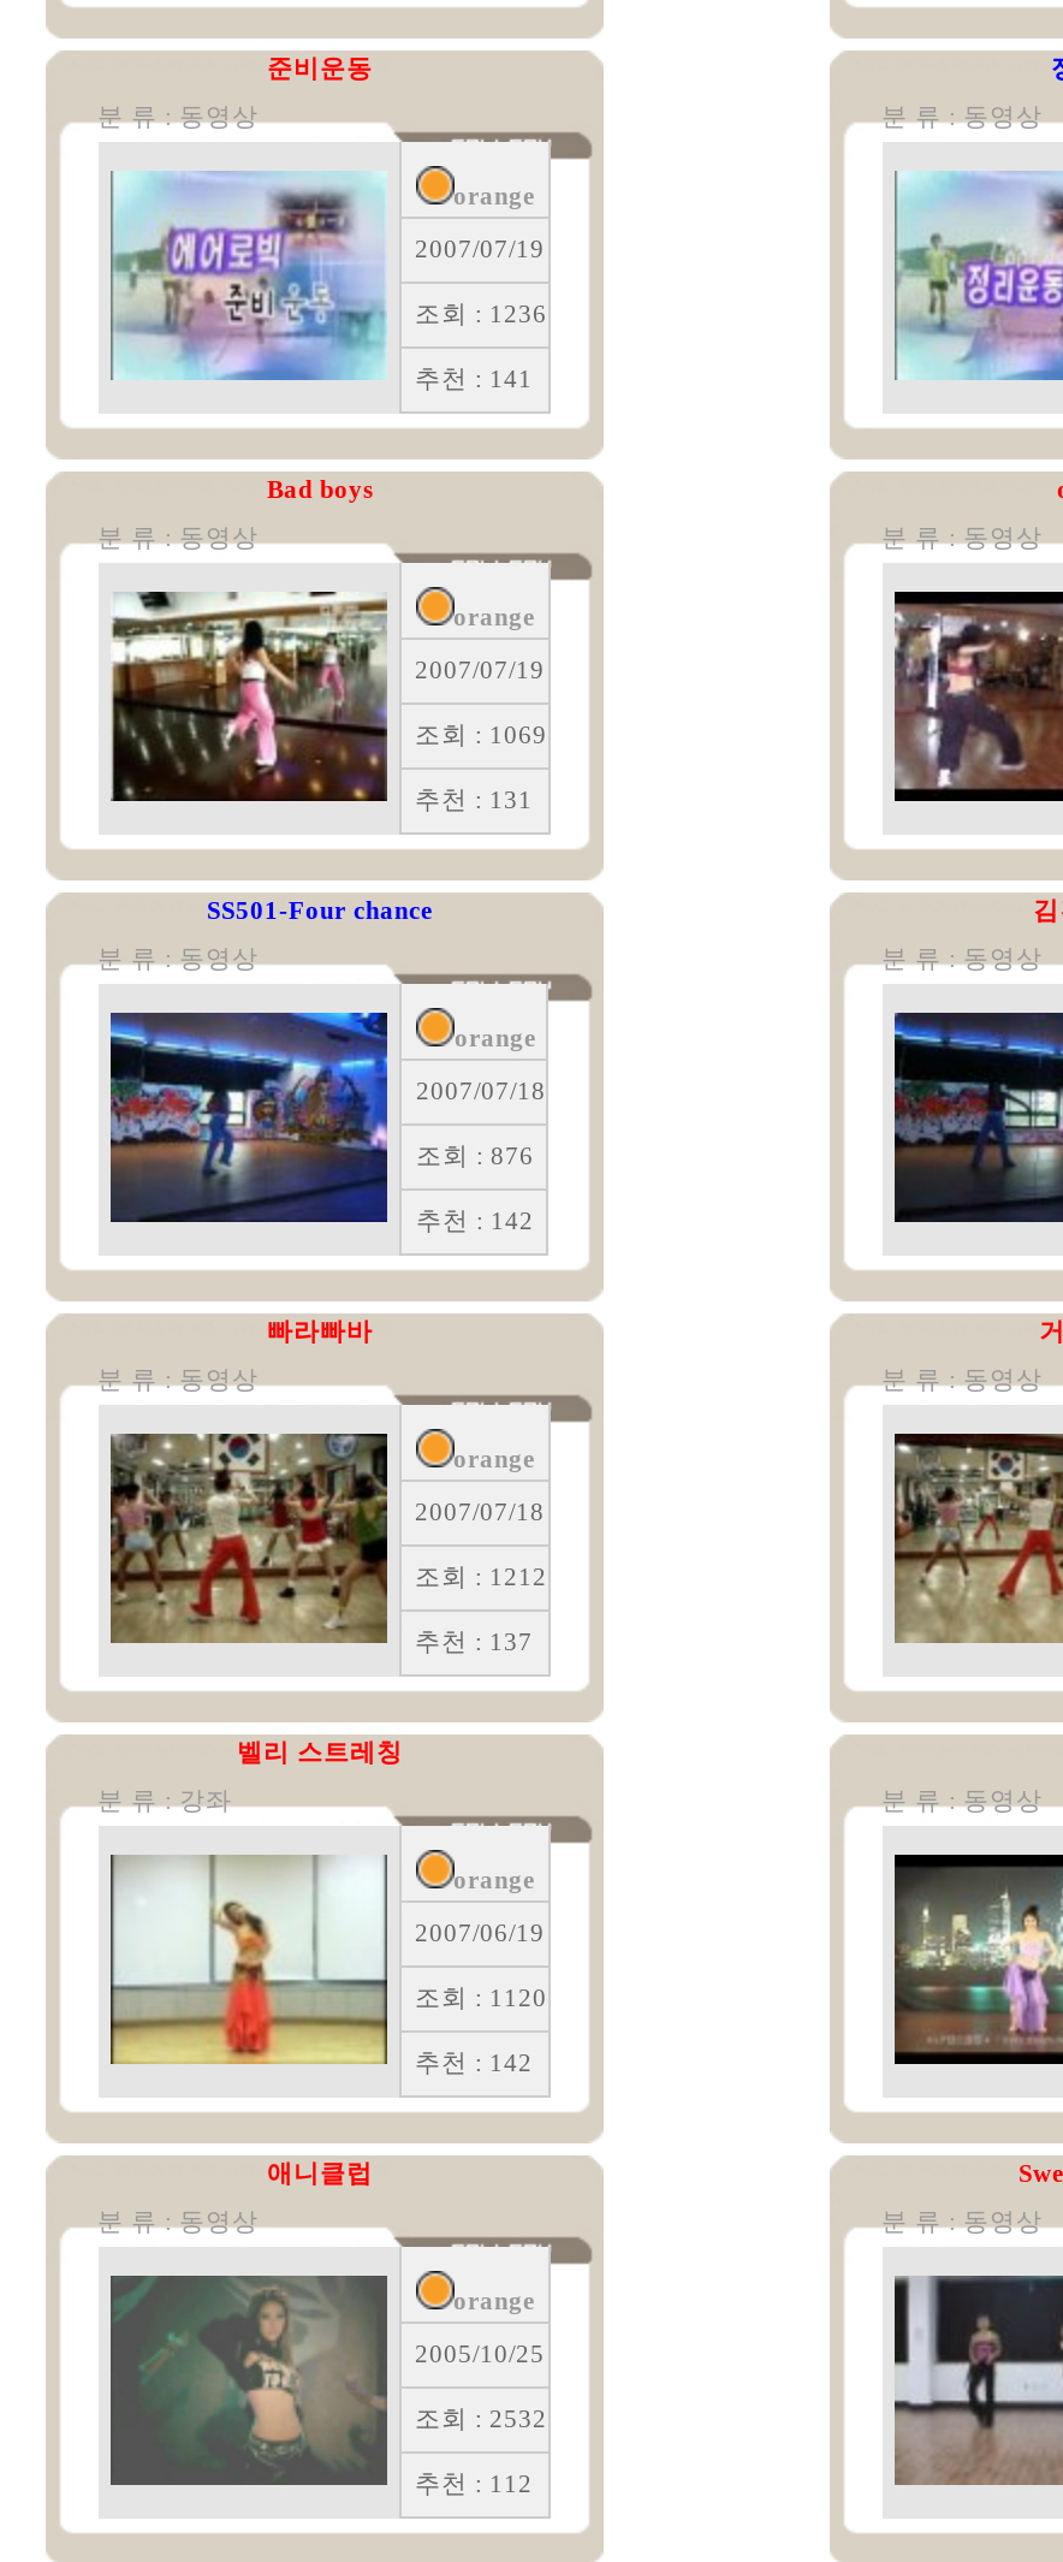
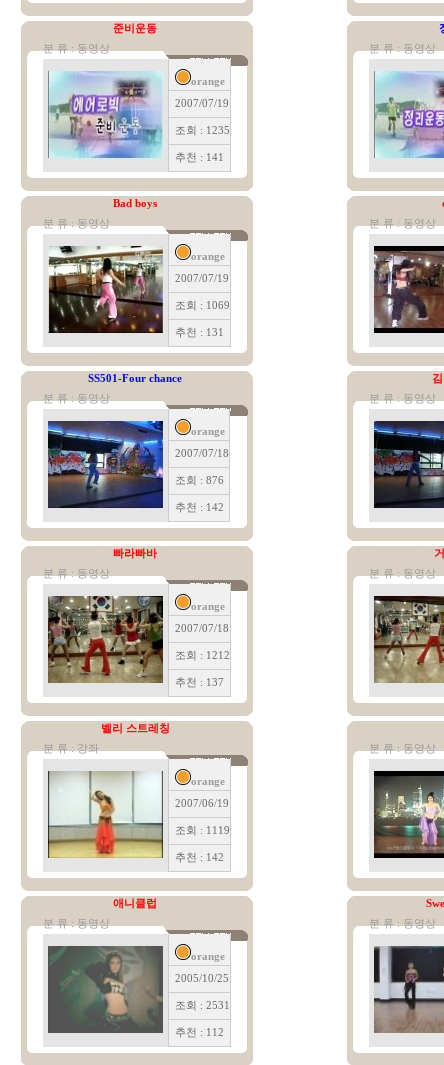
[415,301,547,327] 조회 : 1236 -> [174,125,229,136] 조회 : 1235
[415,1985,547,2011] 조회 : 1120 -> [174,825,229,836] 조회 : 1119
[415,2406,547,2432] 조회 : 2532 -> [174,1000,229,1011] 조회 : 2531

